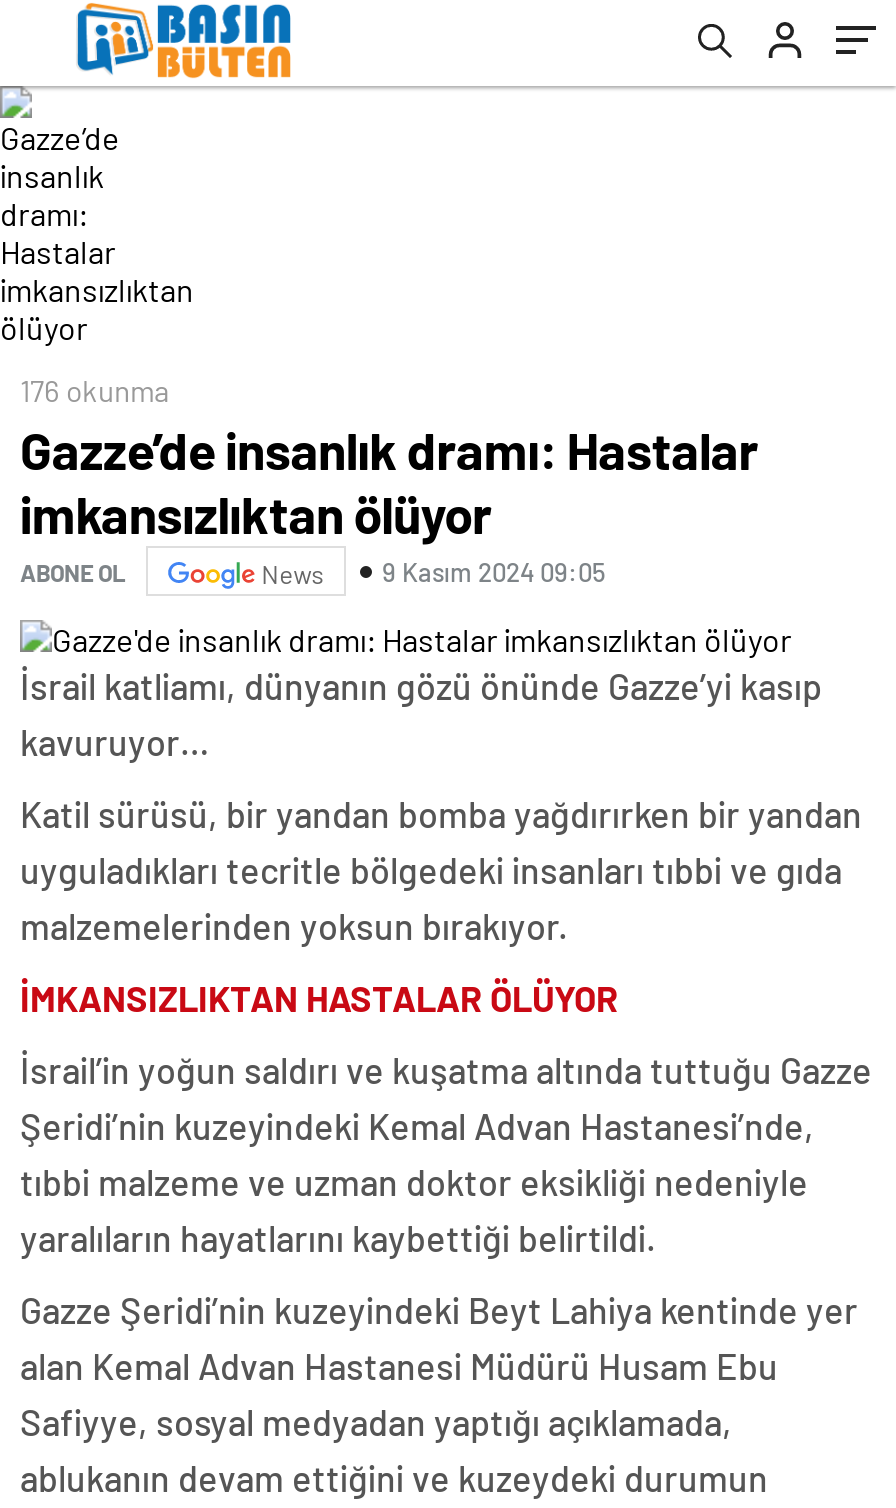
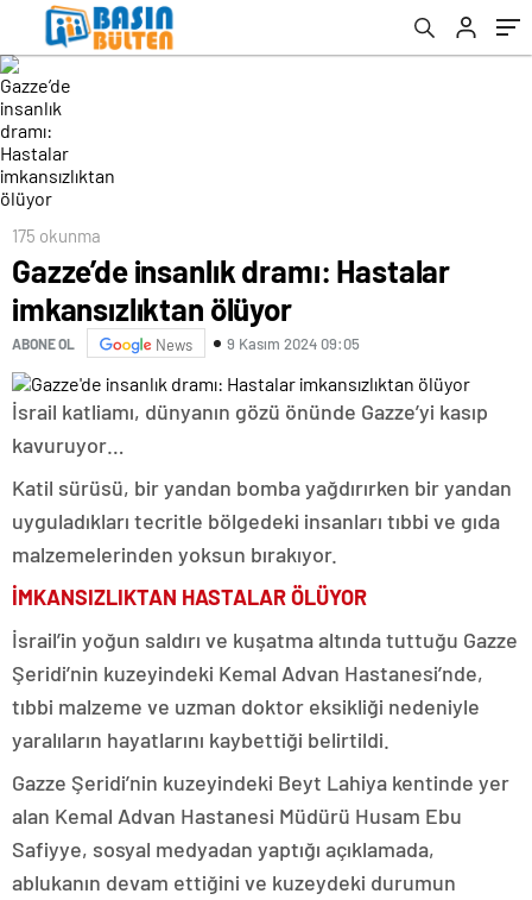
[20,372,170,408] 176 okunma -> [12,225,101,246] 175 okunma

